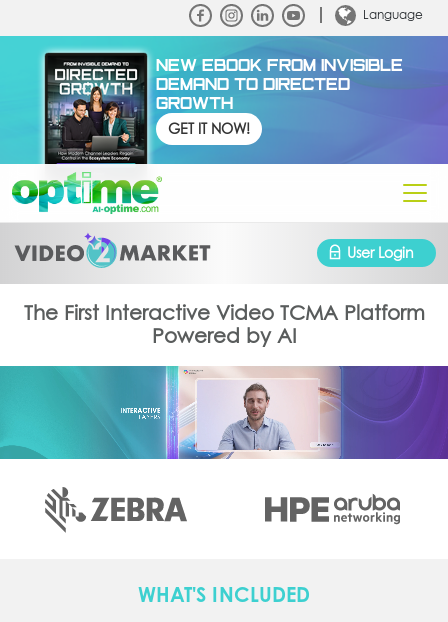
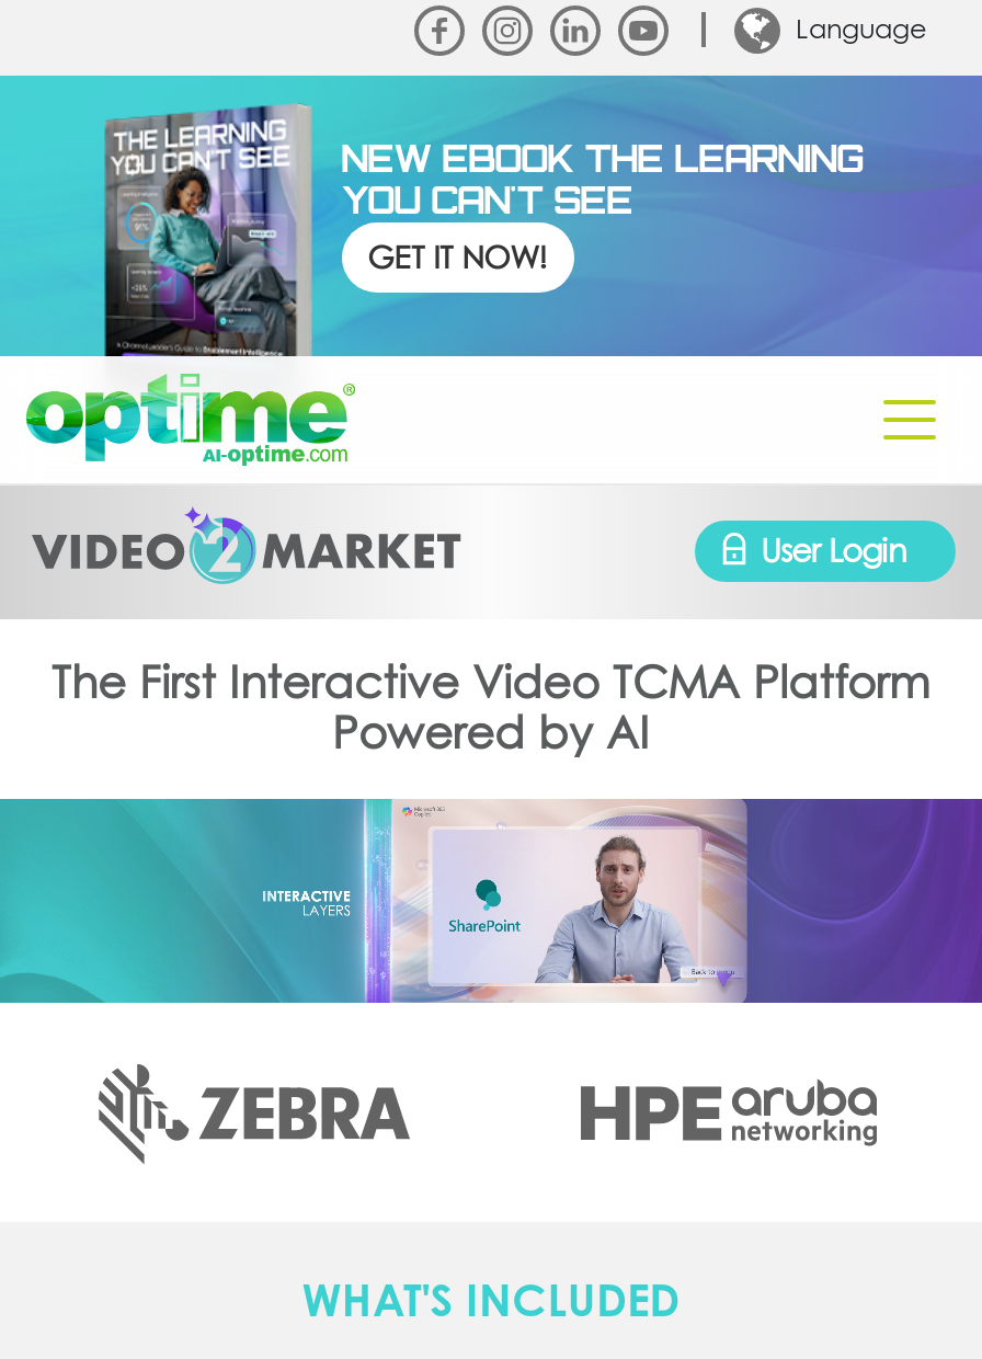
[40,49,403,165] [image] | NEW EBOOK FROM INVISIBLE | DEMAND TO DIRECTED | GROWTH -> [90,102,863,358] [image] | NEW EBOOK THE LEARNING | YOU CAN'T SEE
[179,373,340,459] [image] -> [390,812,745,1003] [image]

